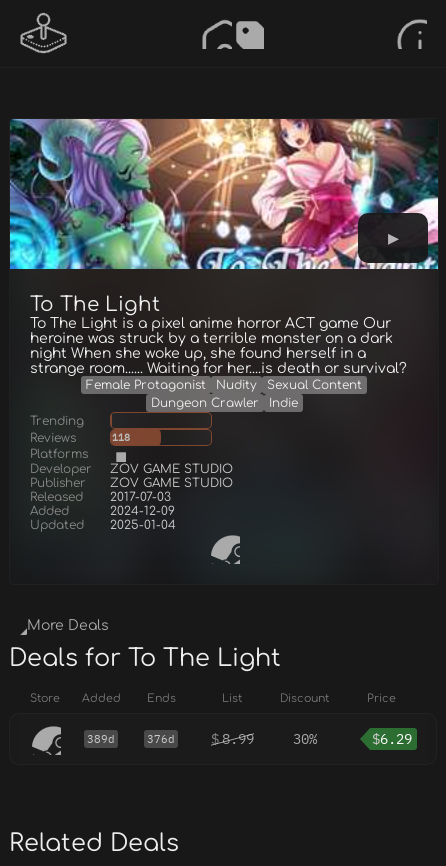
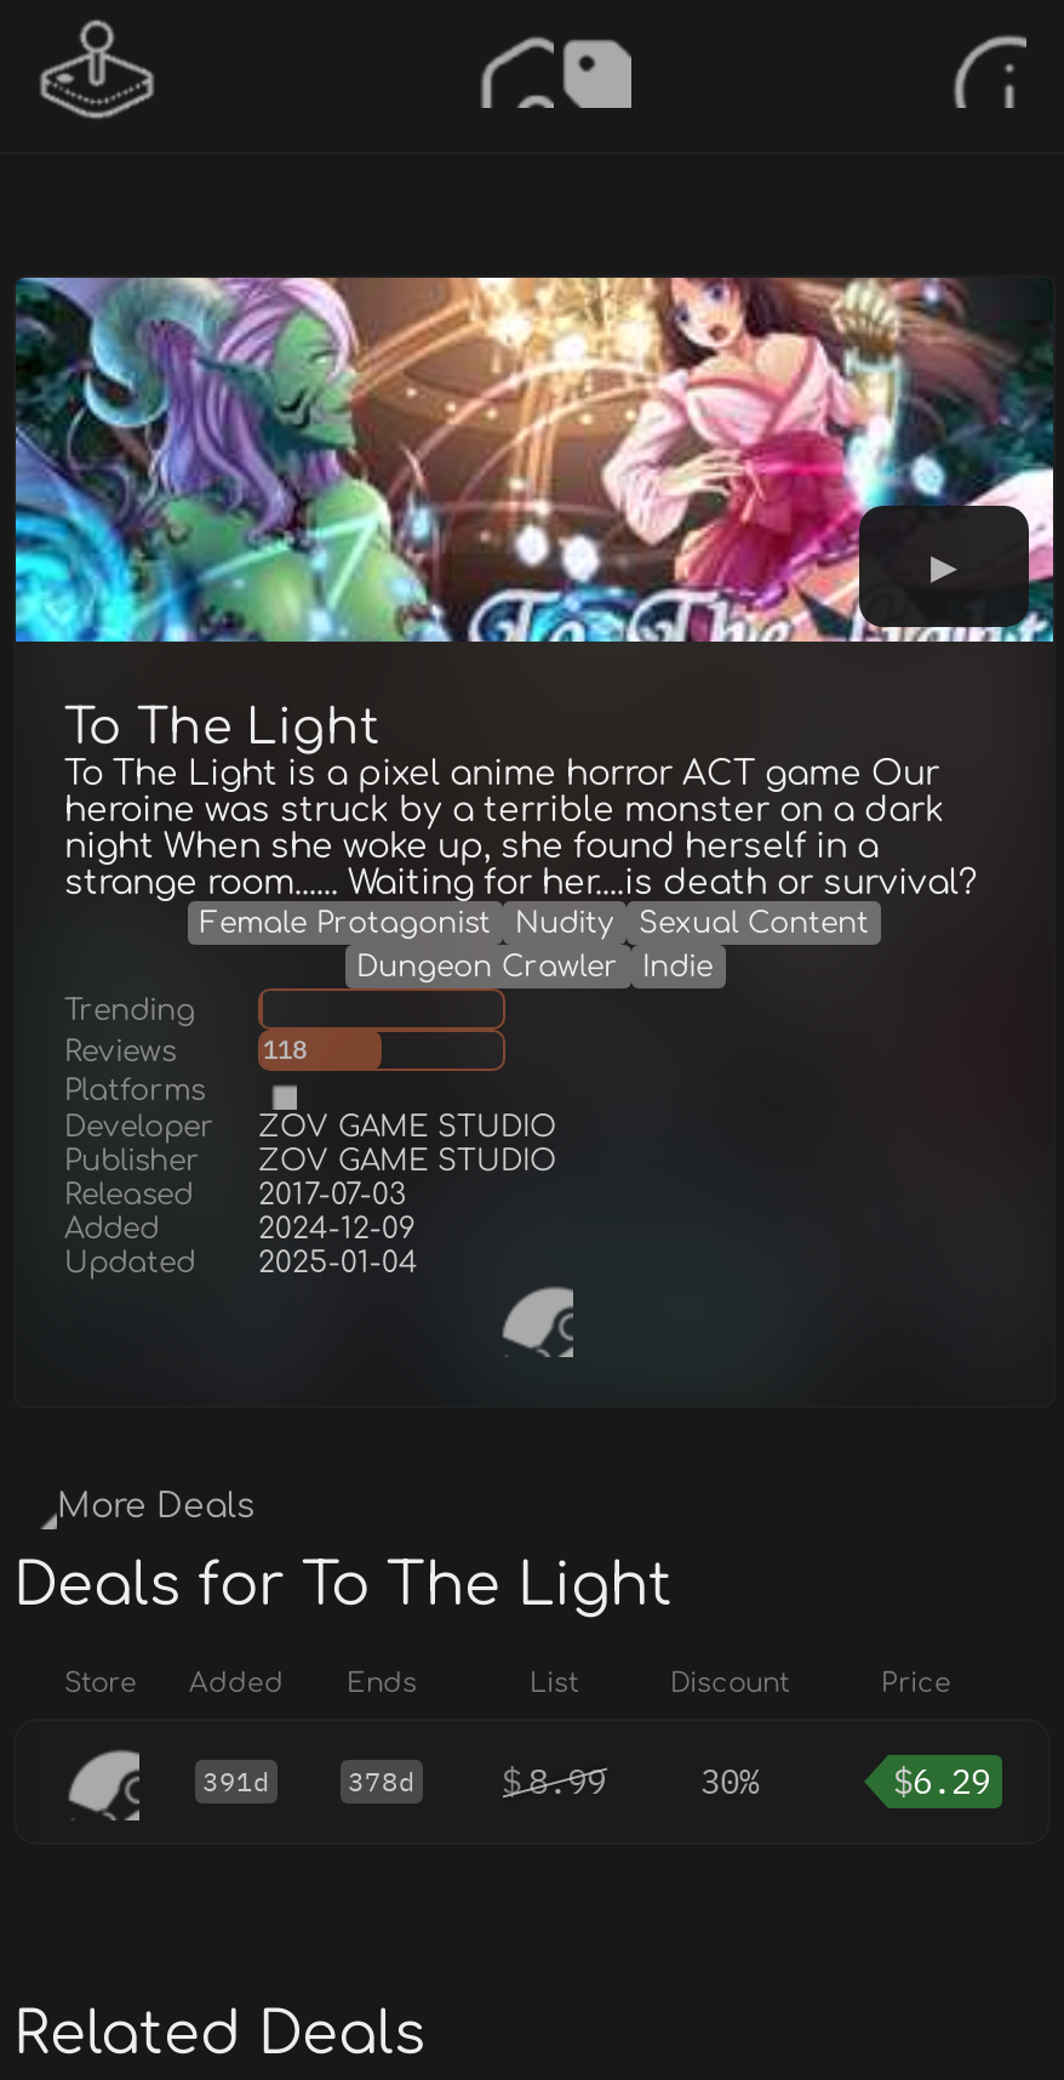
[87,732,175,746] 389d | 376d -> [202,1765,416,1799] 391d | 378d

